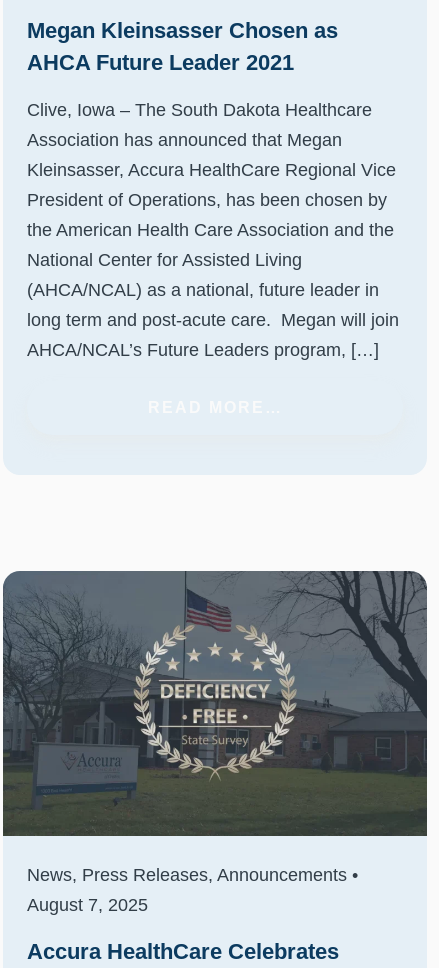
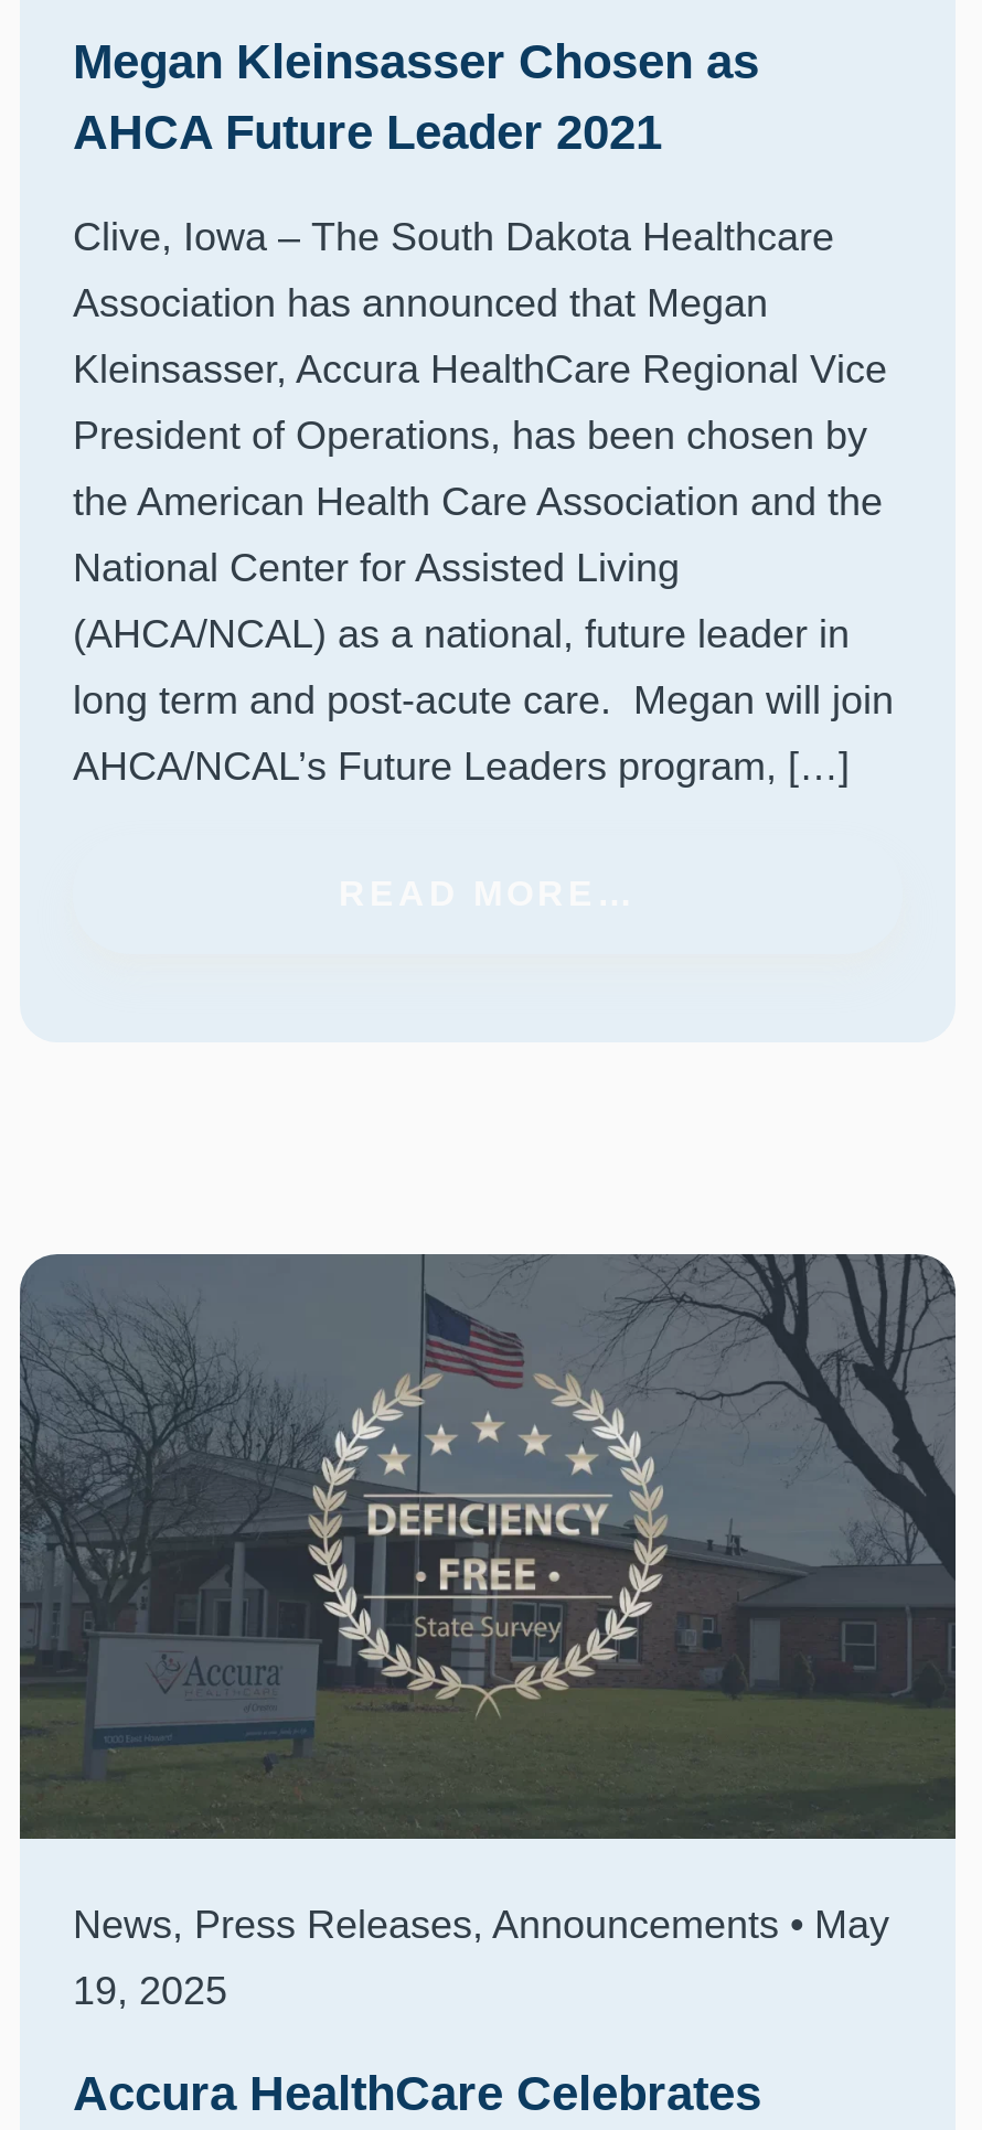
[27,865,358,885] News, Press Releases, Announcements • -> [73,1903,889,1947] News, Press Releases, Announcements • May
[27,895,148,915] August 7, 2025 -> [73,1969,227,2013] 19, 2025

